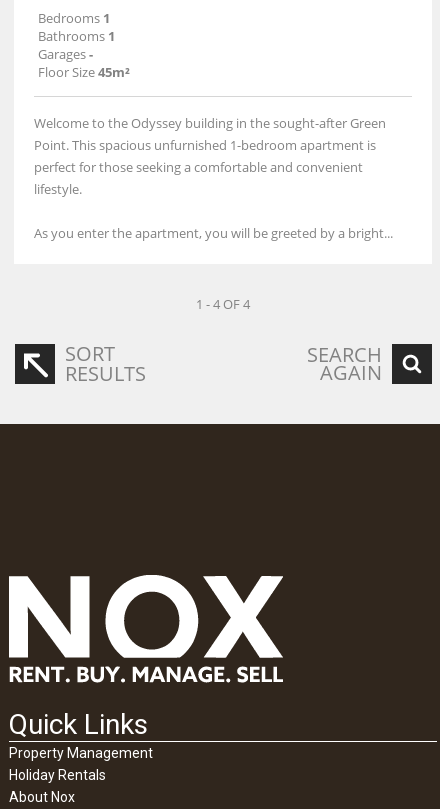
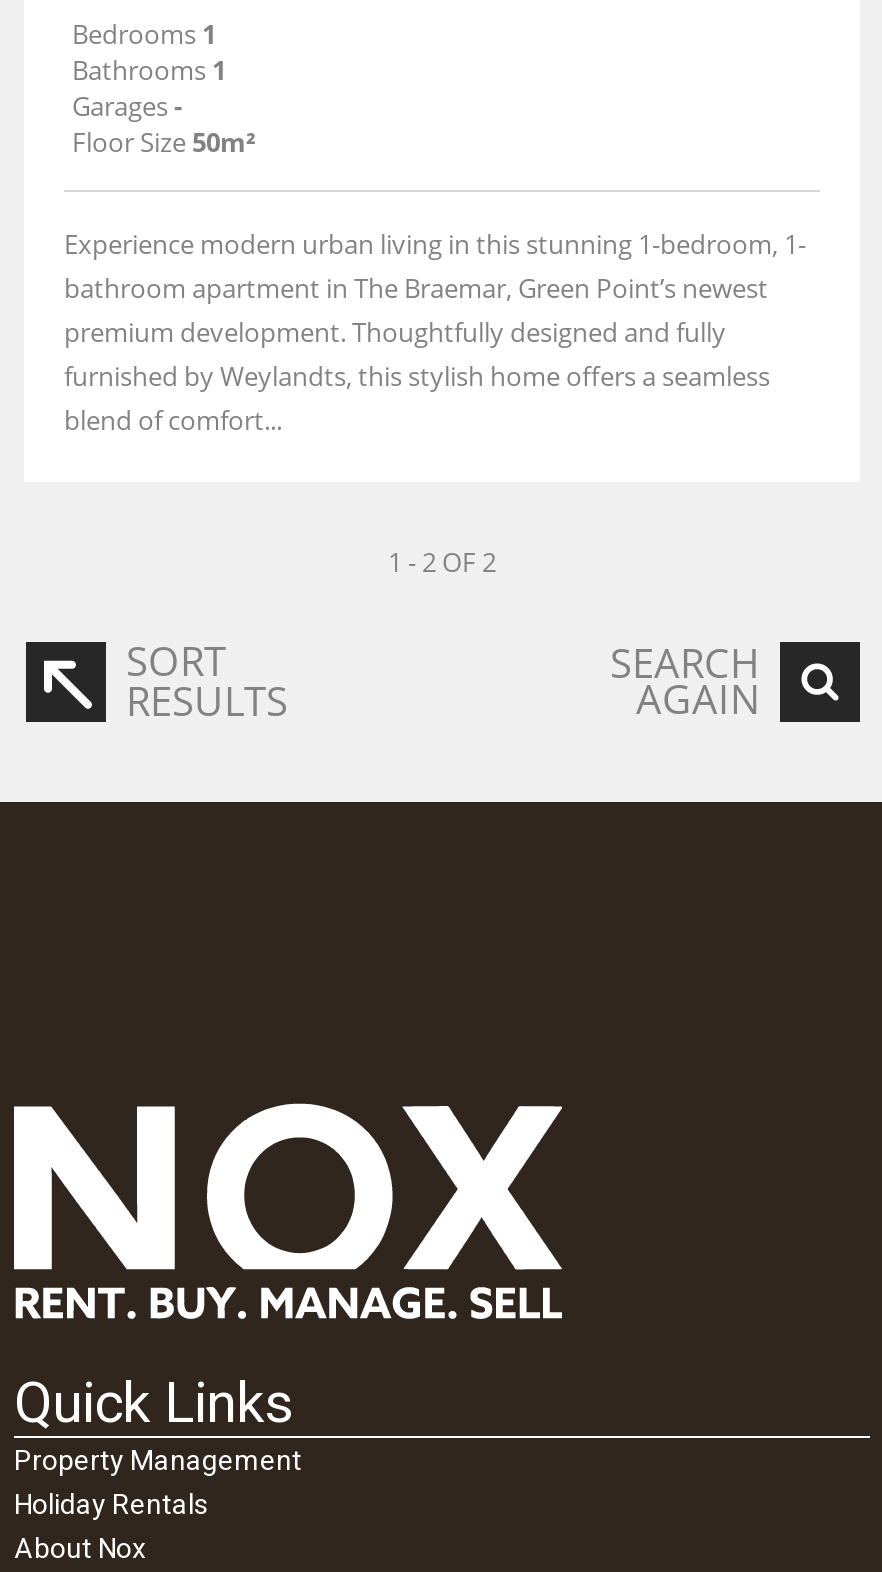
[34,63,393,242] Floor Size 45m² | Welcome to the Odyssey building in the sought-after Green | Point. This spacious unfurnished 1-bedroom apartment is | perfect for those seeking a comfortable and convenient | lifestyle. | As you enter the apartment, you will be greeted by a bright... -> [64,124,806,438] Floor Size 50m² | Experience modern urban living in this stunning 1-bedroom, 1- | bathroom apartment in The Braemar, Green Point’s newest | premium development. Thoughtfully designed and fully | furnished by Weylandts, this stylish home offers a seamless | blend of comfort...
[196,295,250,313] 1 - 4 OF 4 -> [388,544,496,580] 1 - 2 OF 2

